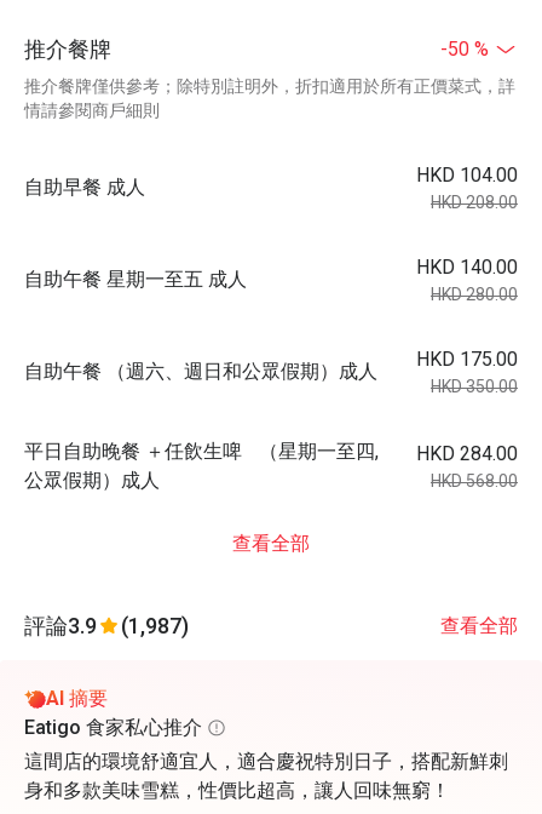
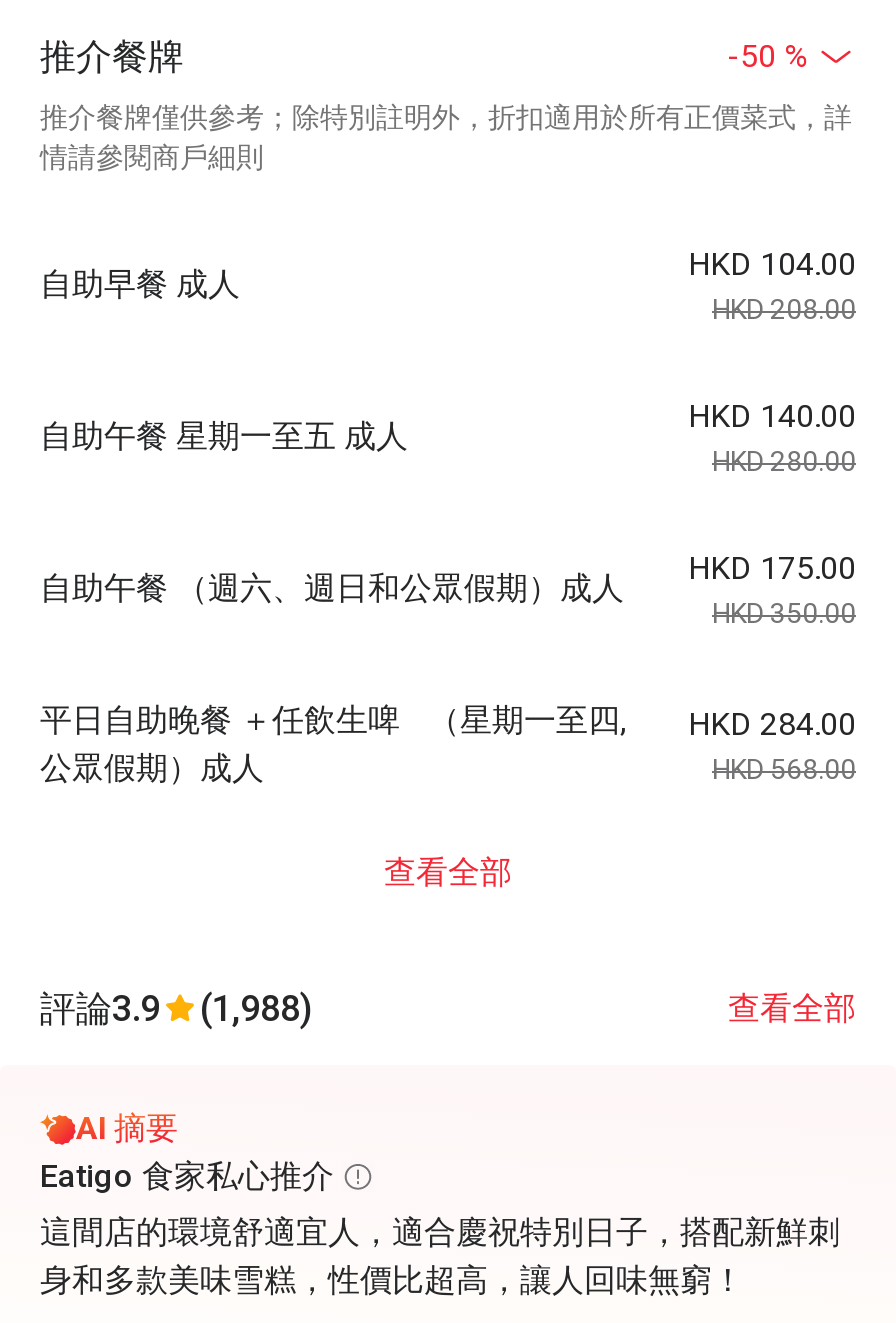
[24,613,189,638] 評論3.9 (1,987) -> [40,987,312,1029] 評論3.9 (1,988)

